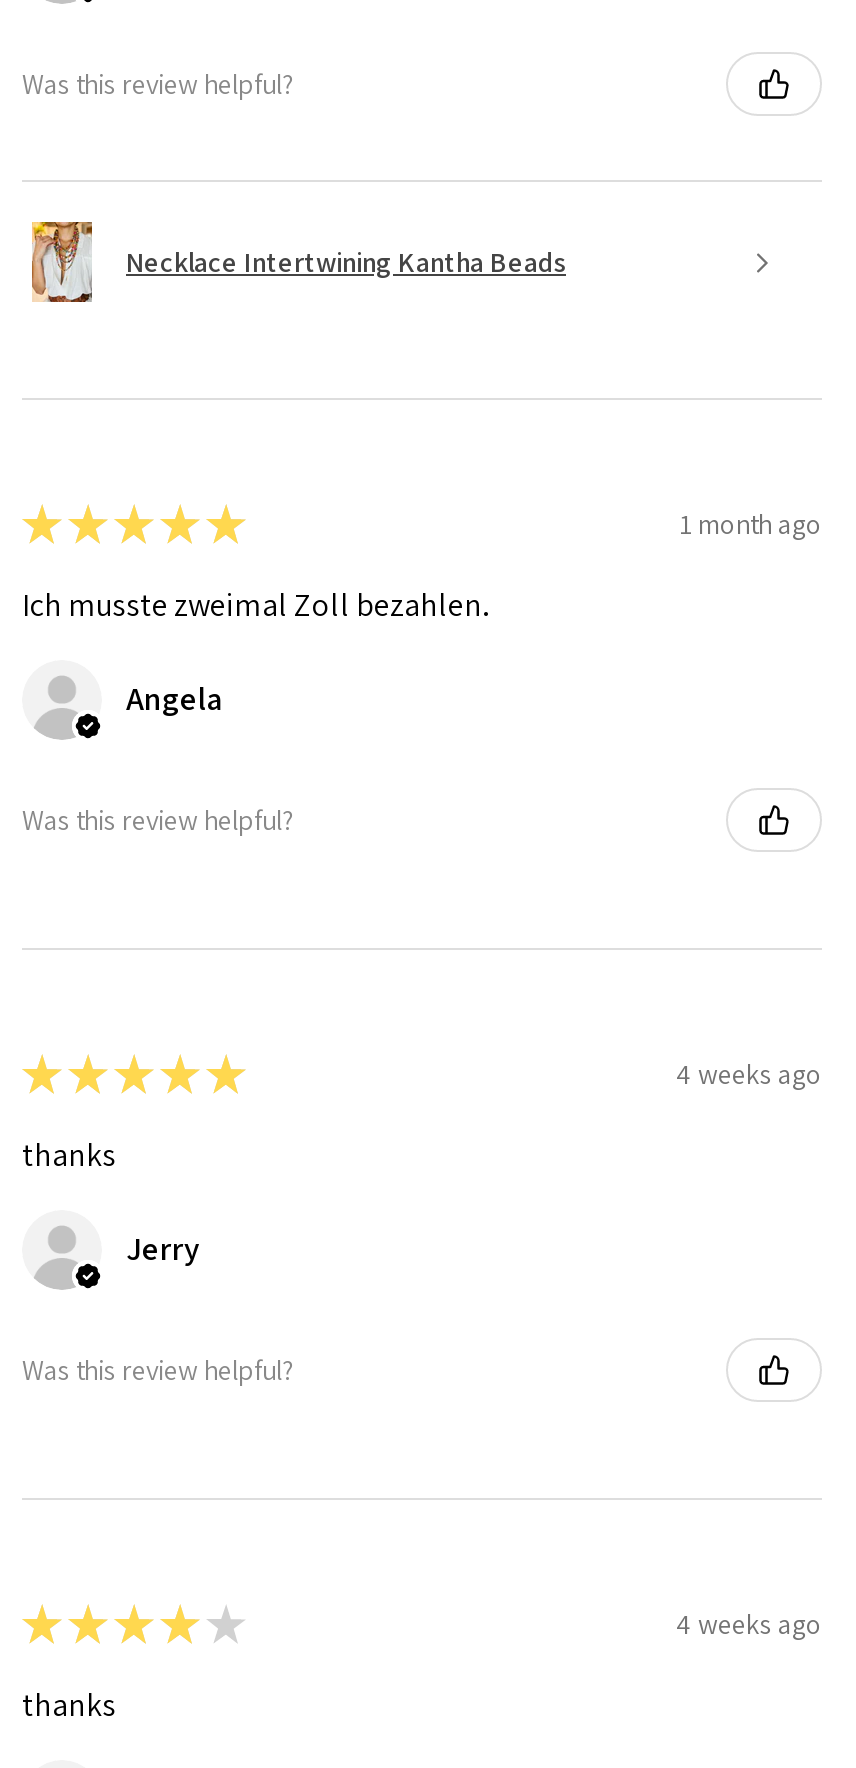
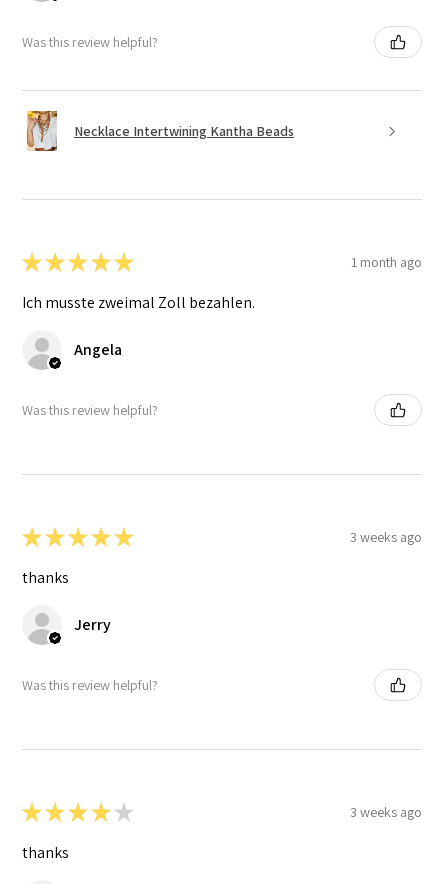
[676,1055,822,1091] 4 weeks ago -> [350,528,422,546] 3 weeks ago
[676,1605,822,1641] 4 weeks ago -> [350,803,422,821] 3 weeks ago

